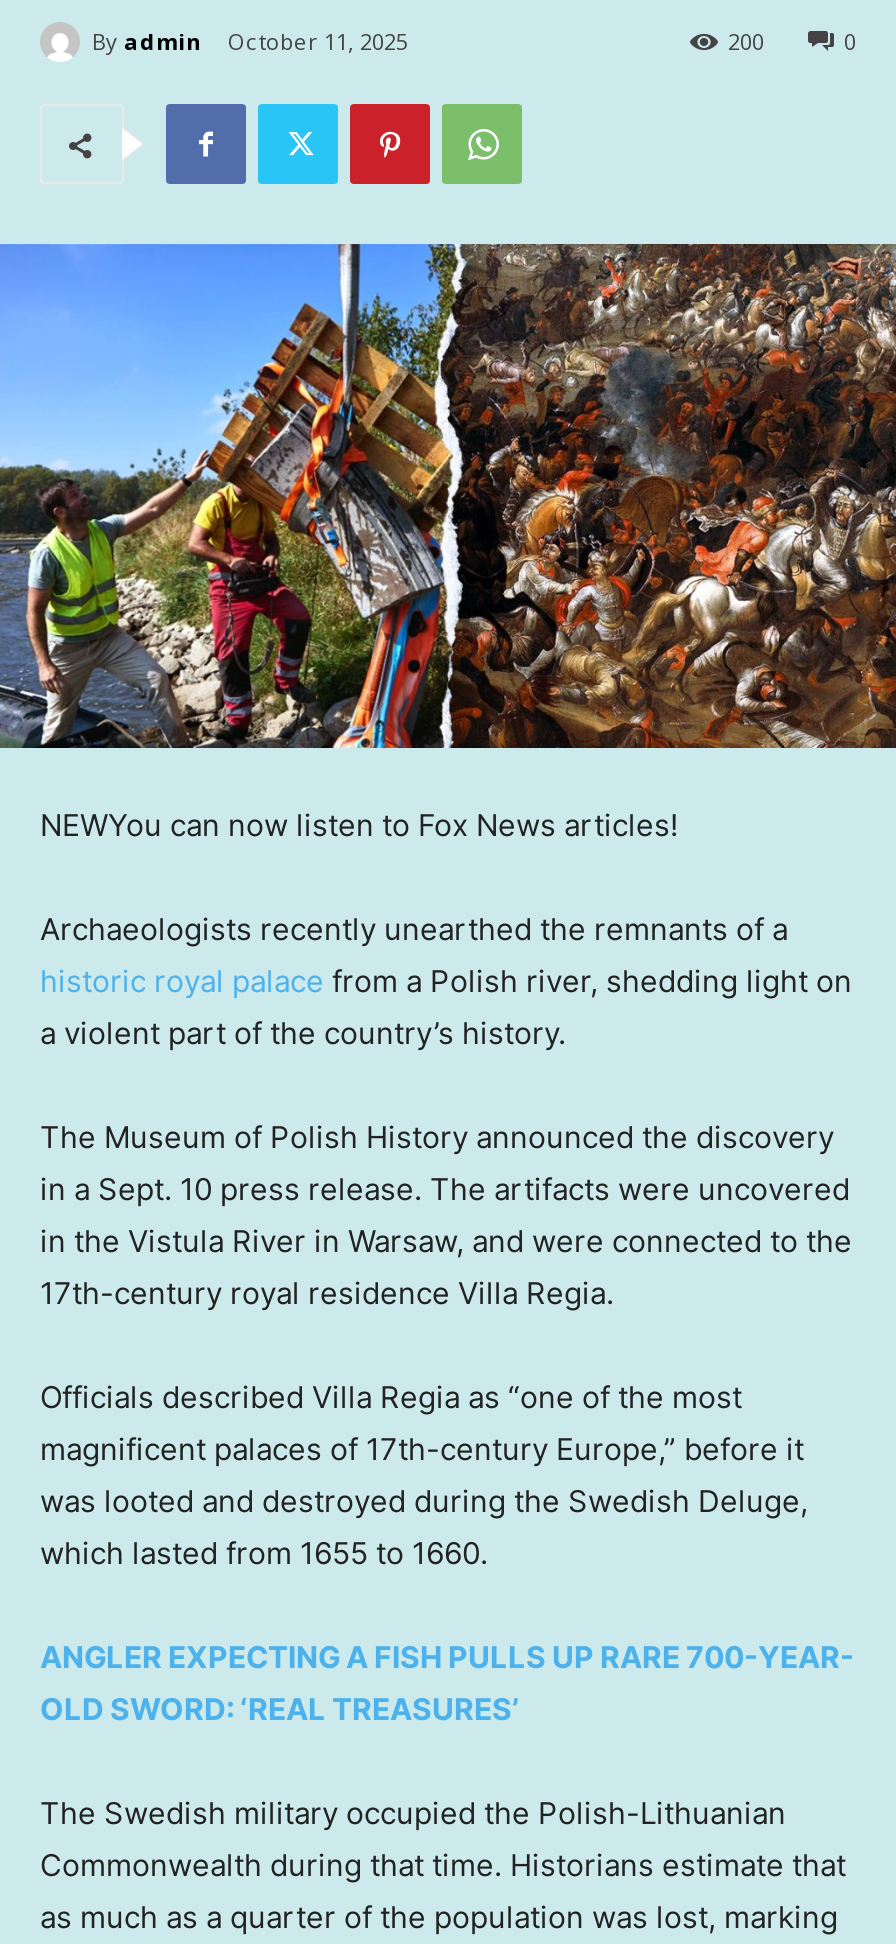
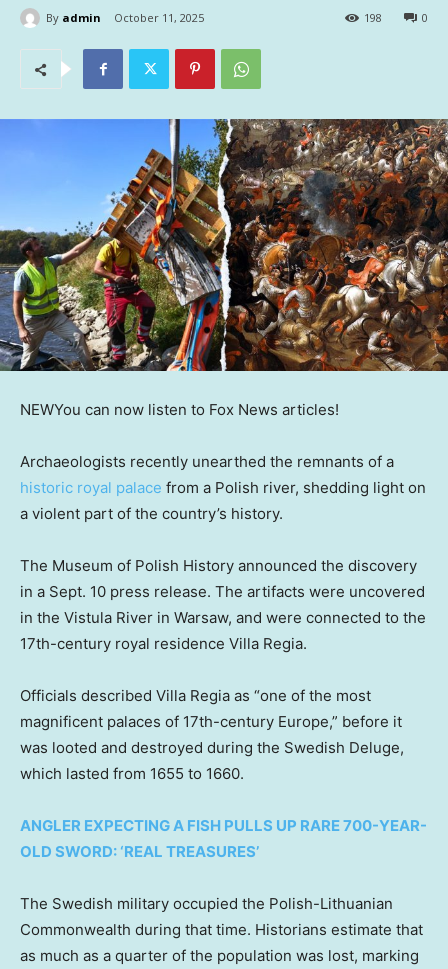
[728,27,764,57] 200 -> [364,10,382,25] 198

